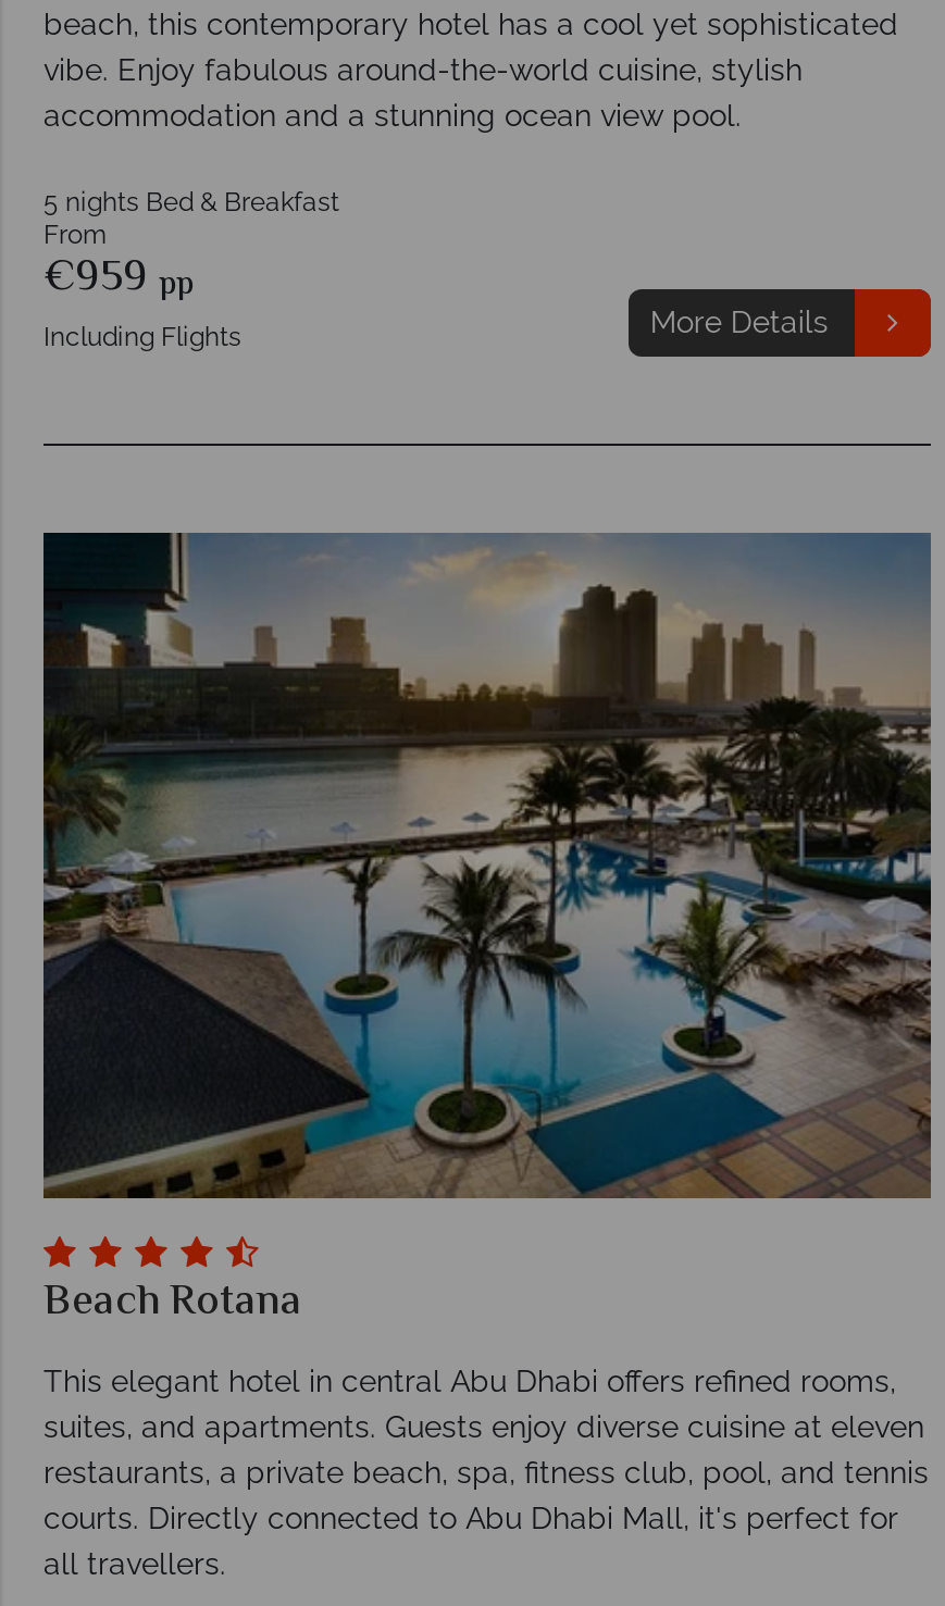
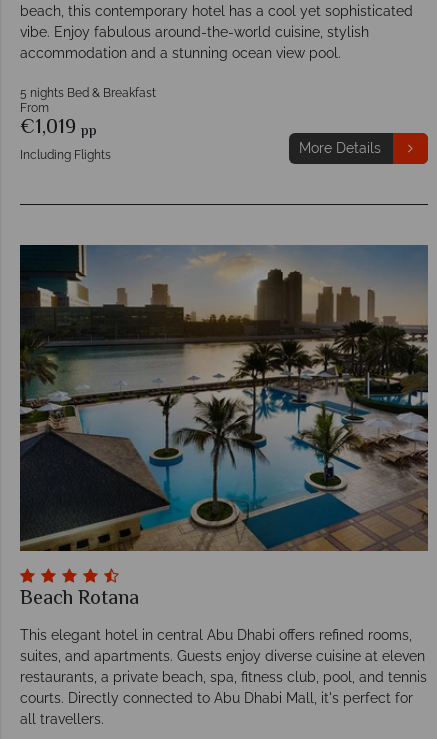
[43,245,194,312] €959 pp -> [20,113,97,144] €1,019 pp

